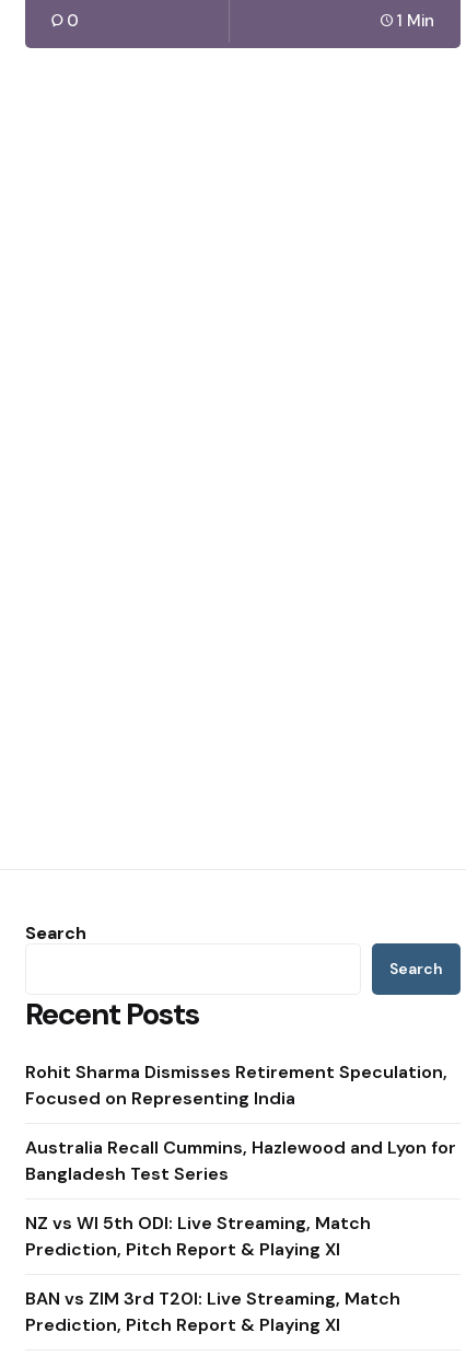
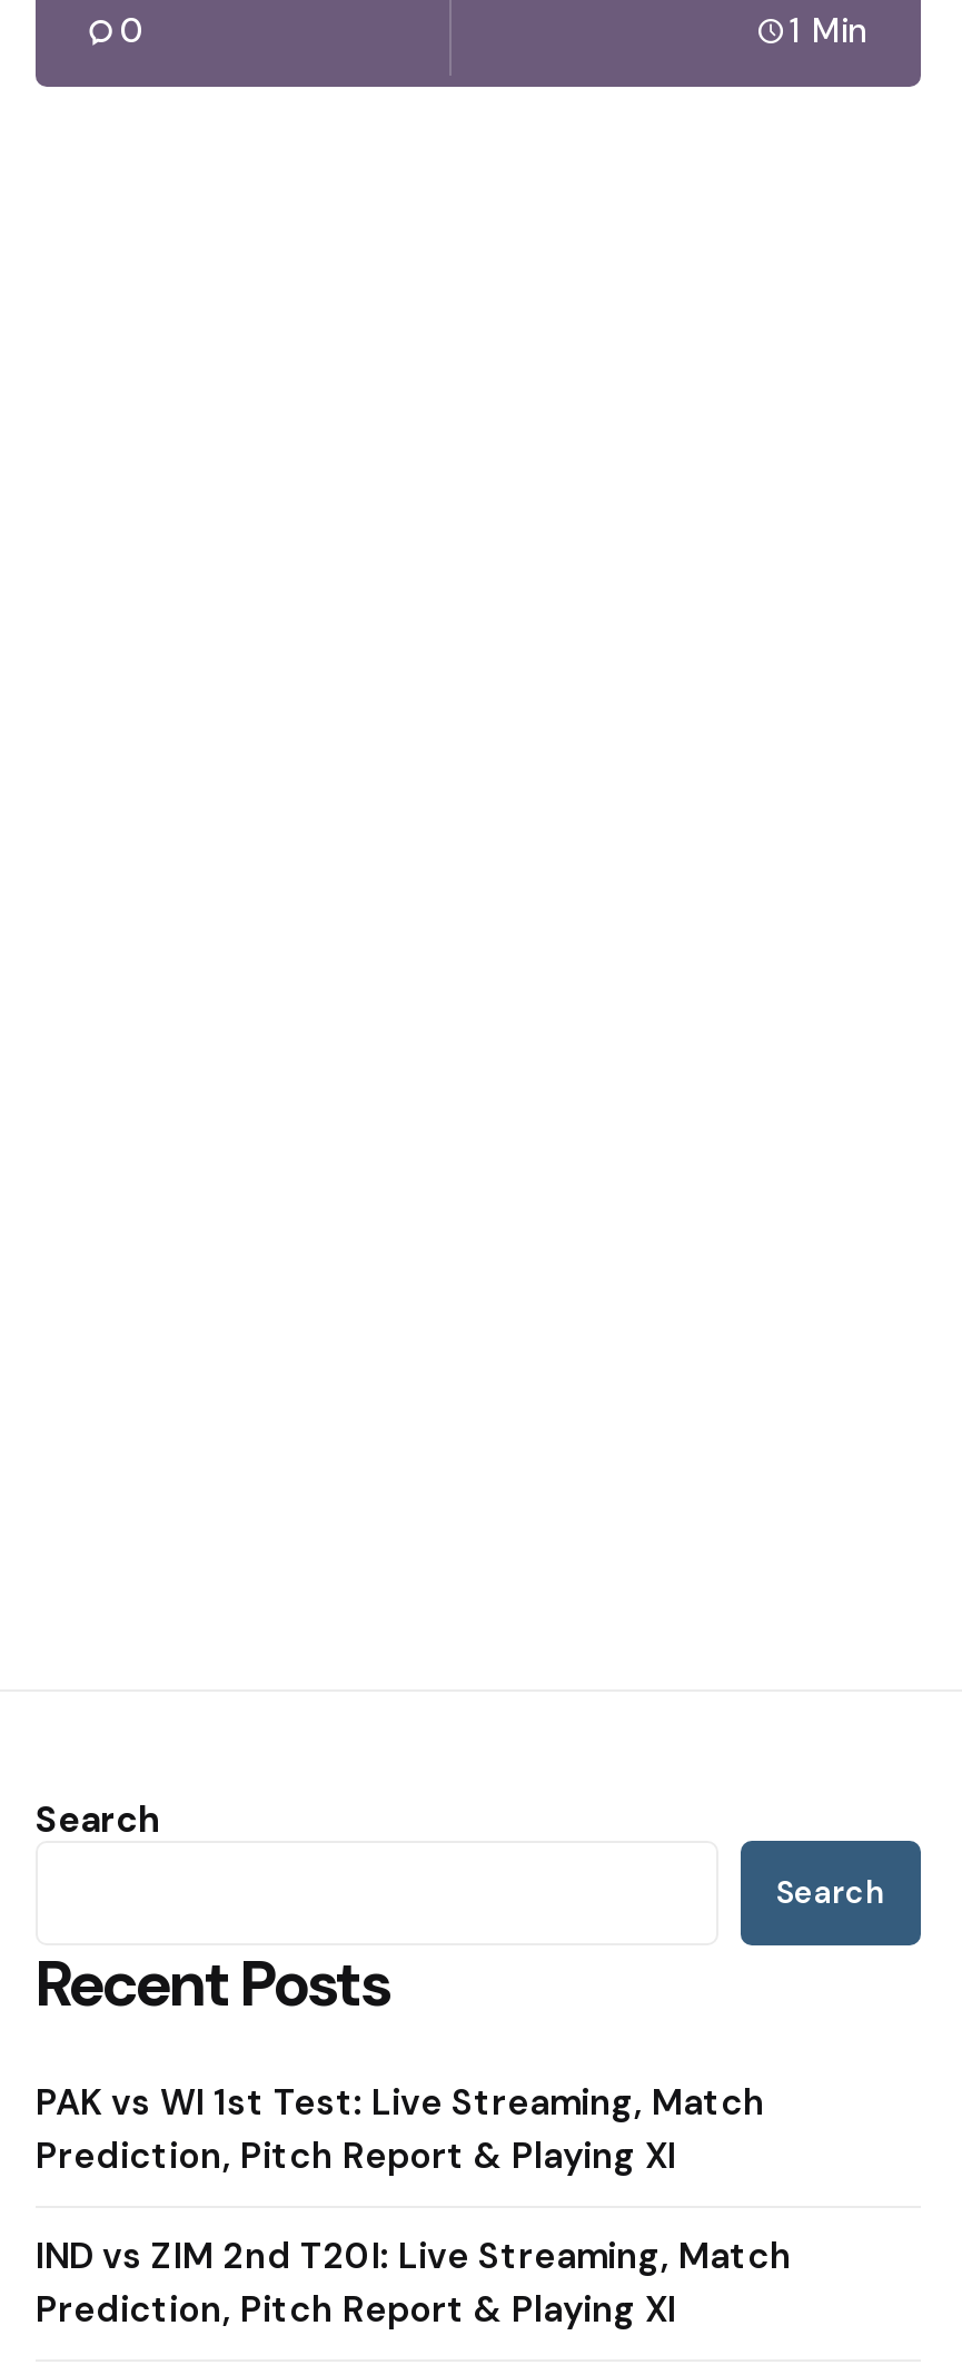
[25,1060,456,1234] Rohit Sharma Dismisses Retirement Speculation, | Focused on Representing India | Australia Recall Cummins, Hazlewood and Lyon for | Bangladesh Test Series | NZ vs WI 5th ODI: Live Streaming, Match -> [36,2078,765,2125] PAK vs WI 1st Test: Live Streaming, Match
[25,1287,400,1310] BAN vs ZIM 3rd T20I: Live Streaming, Match -> [36,2232,792,2278] IND vs ZIM 2nd T20I: Live Streaming, Match

